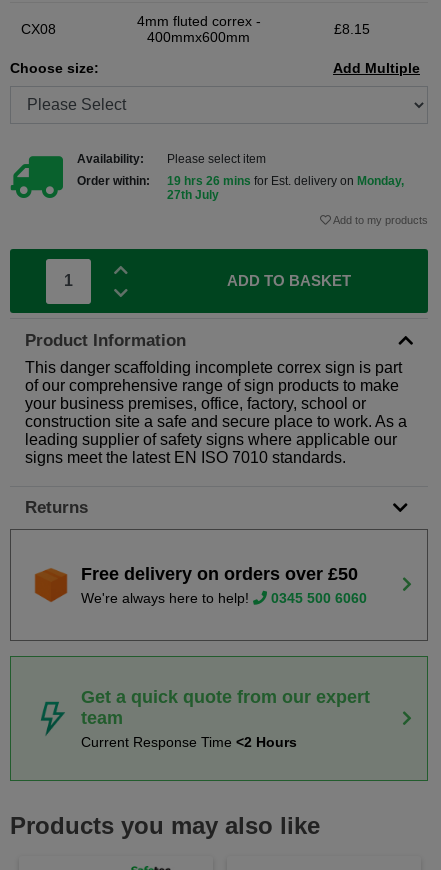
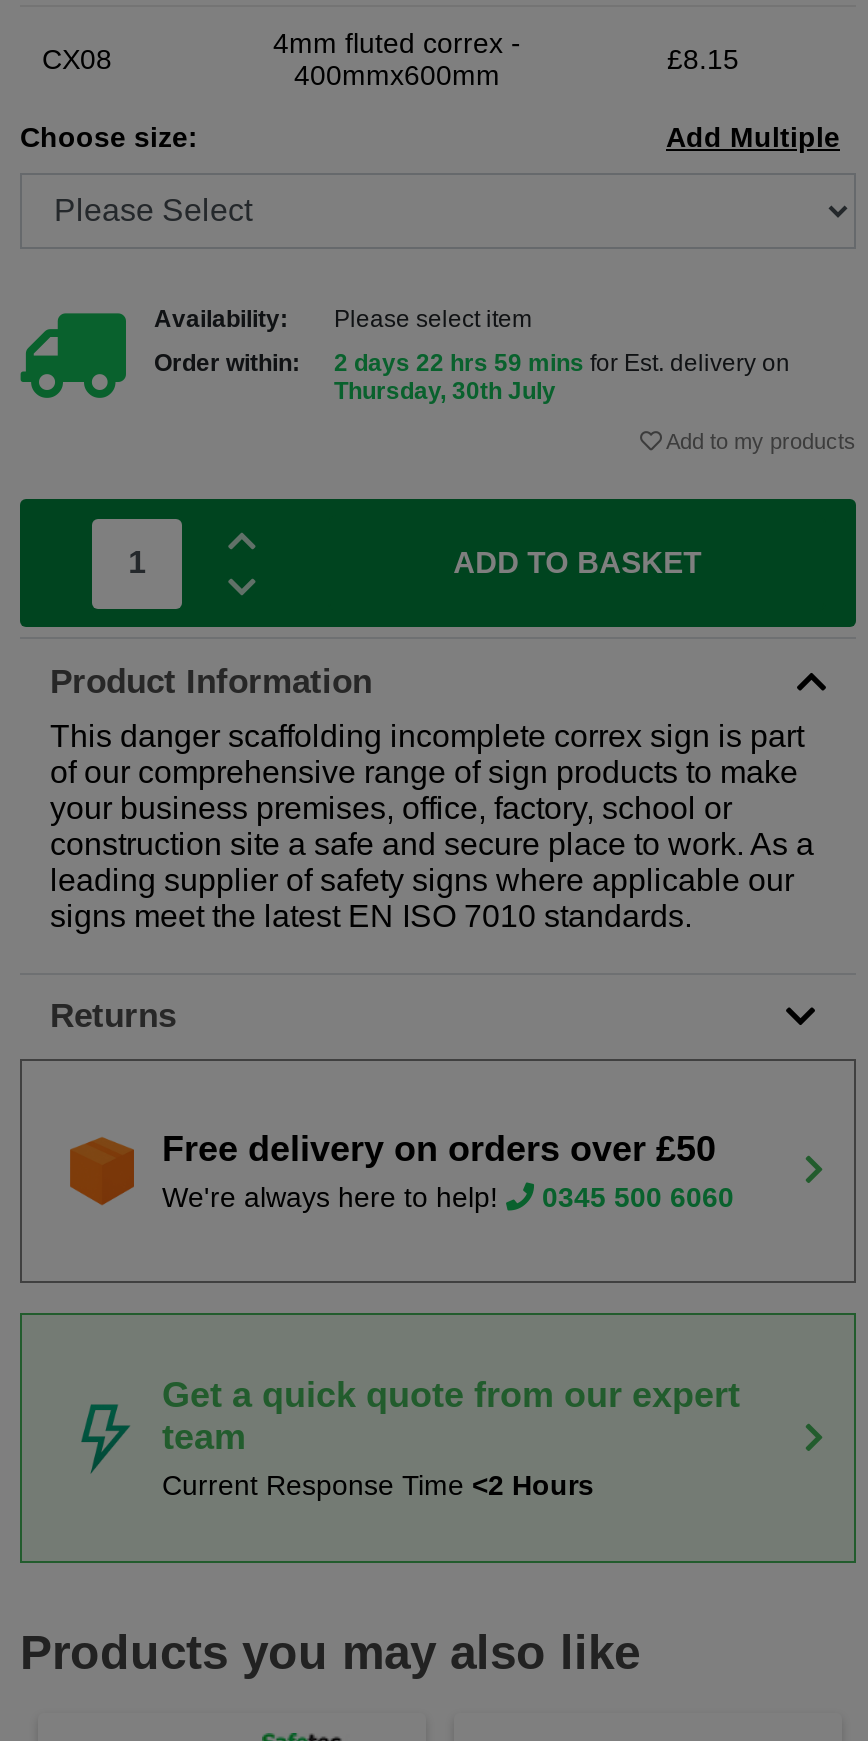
[167,174,404,202] 19 hrs 26 mins for Est. delivery on Monday, | 27th July -> [334,350,790,406] 2 days 22 hrs 59 mins for Est. delivery on | Thursday, 30th July

